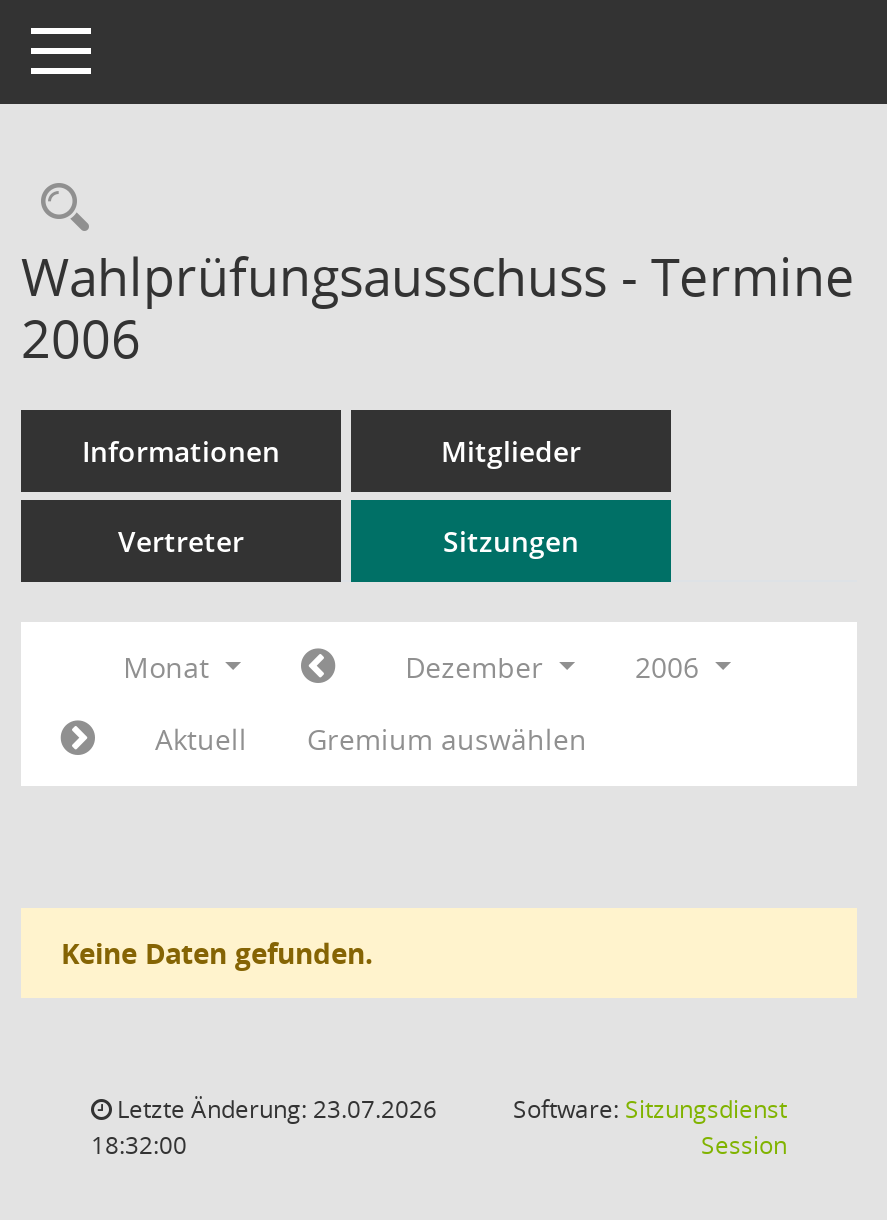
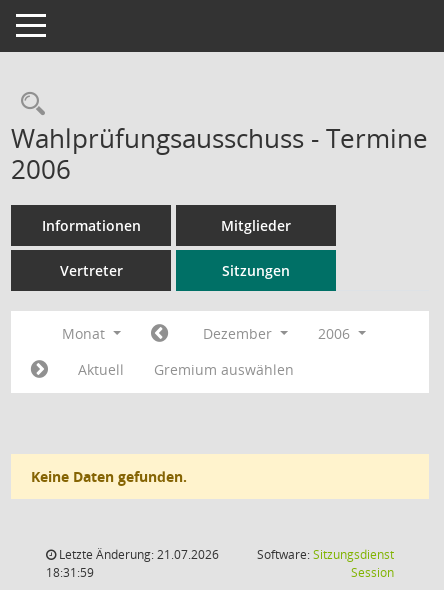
[111,1092,437,1126] Letzte Änderung: 23.07.2026 -> [56,546,219,563] Letzte Änderung: 21.07.2026
[91,1128,187,1162] 18:32:00 -> [46,564,94,581] 18:31:59

